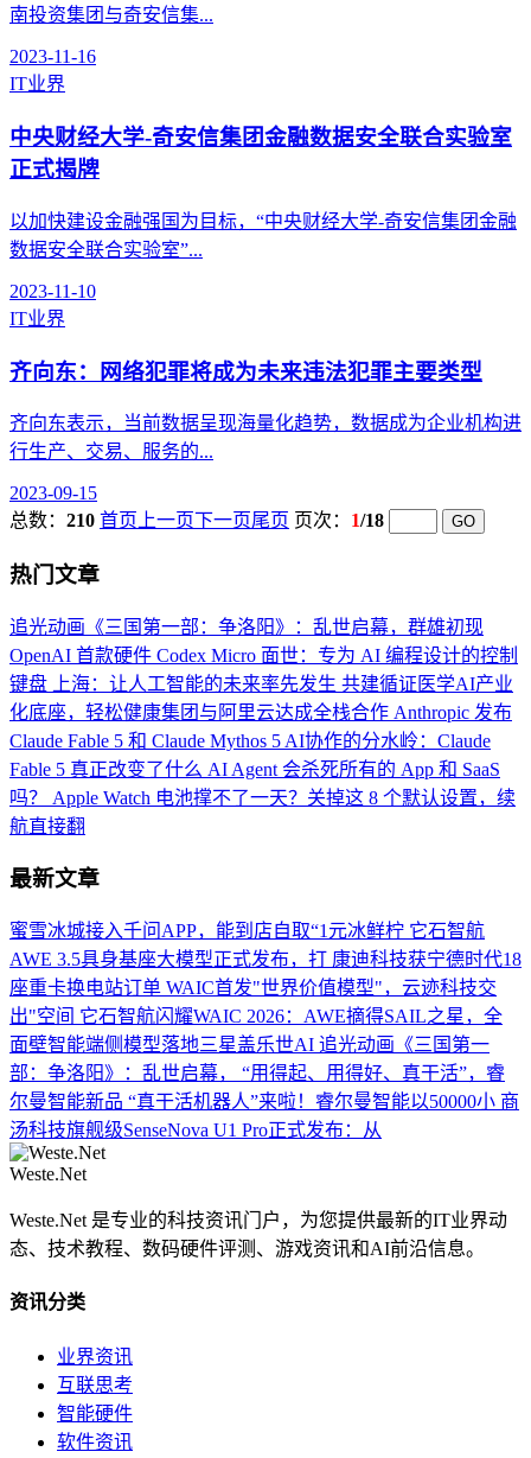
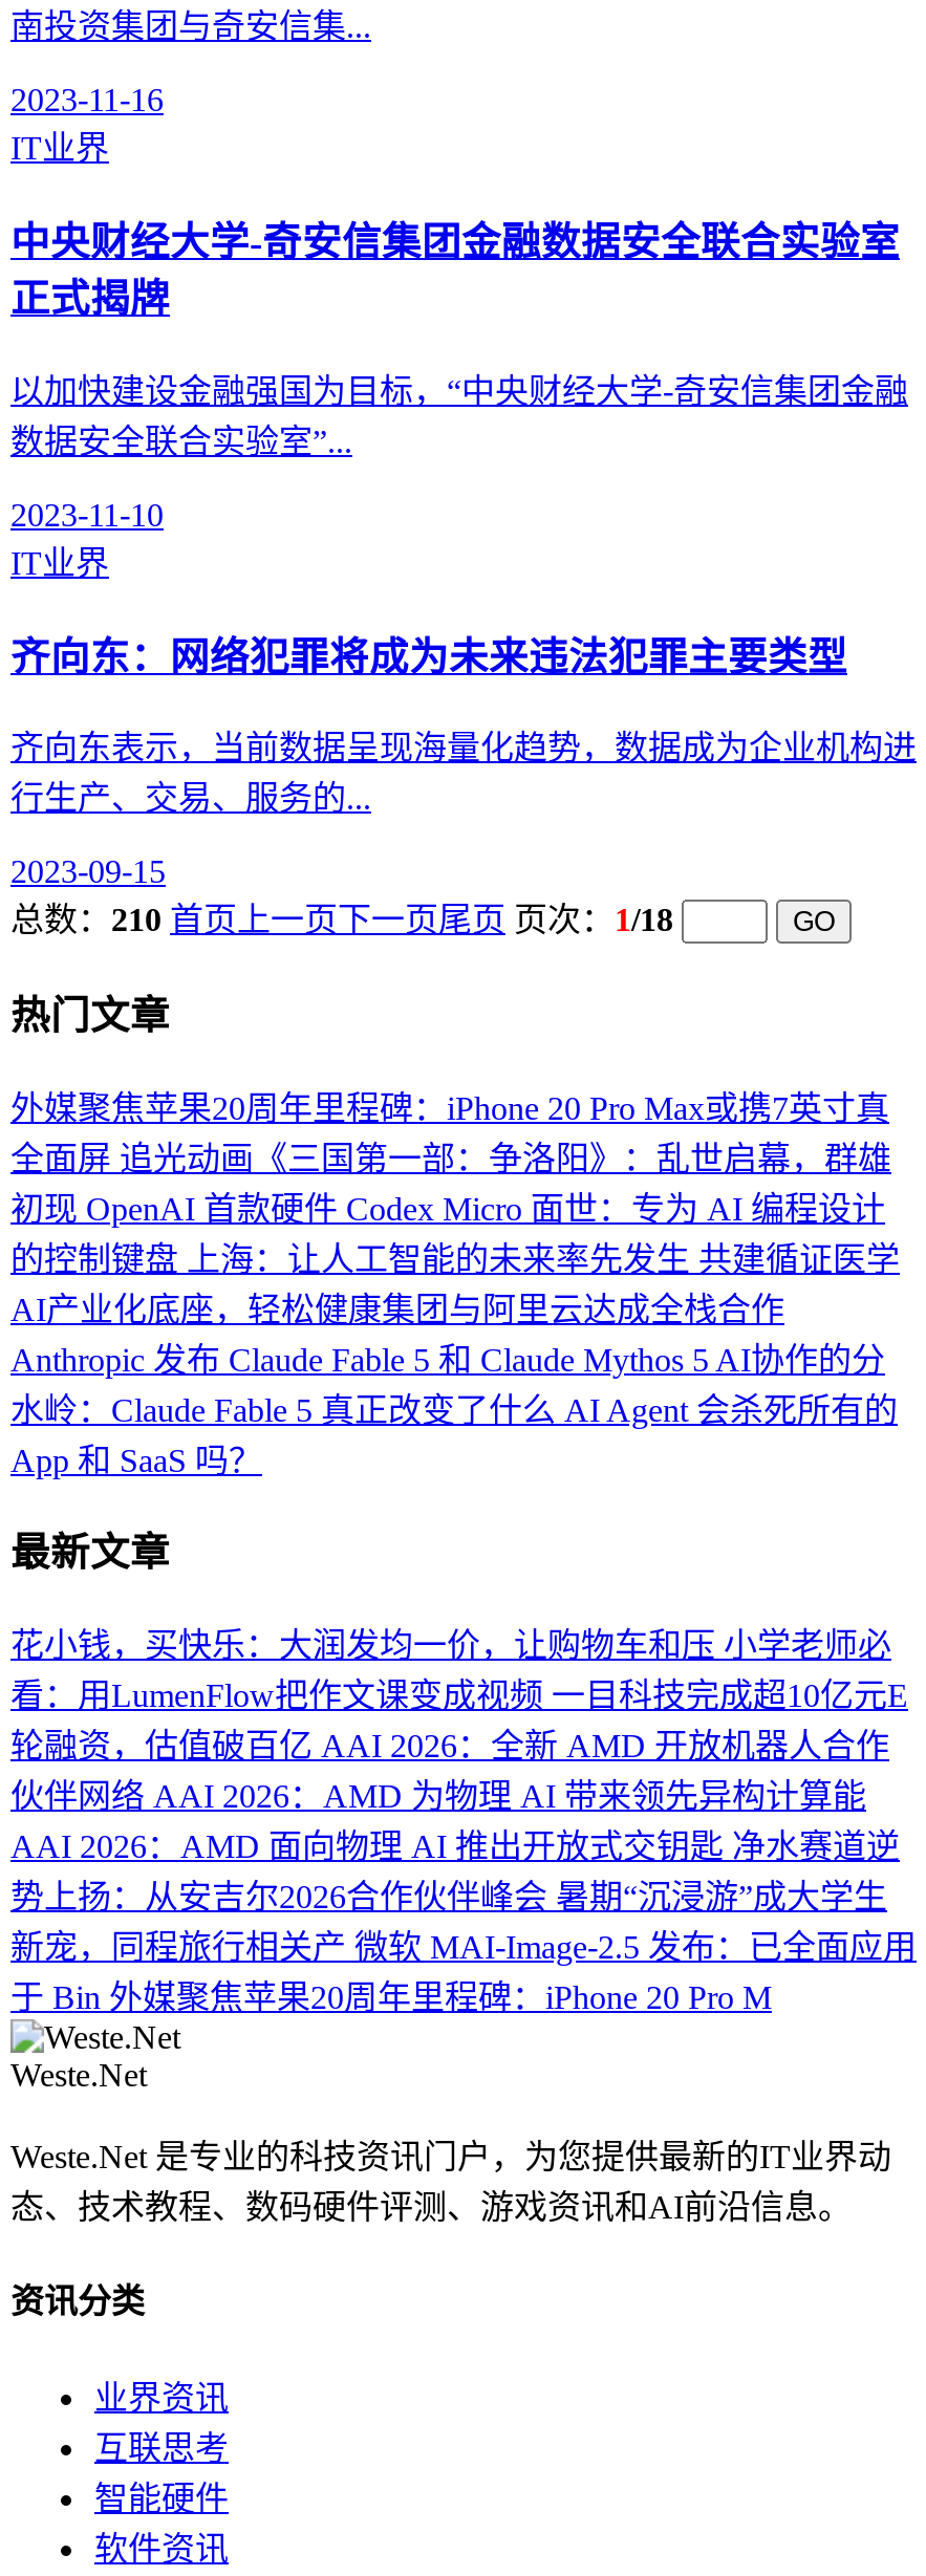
[9,617,518,836] 追光动画《三国第一部：争洛阳》：乱世启幕，群雄初现 | OpenAI 首款硬件 Codex Micro 面世：专为 AI 编程设计的控制 | 键盘 上海：让人工智能的未来率先发生 共建循证医学AI产业 | 化底座，轻松健康集团与阿里云达成全栈合作 Anthropic 发布 | Claude Fable 5 和 Claude Mythos 5 AI协作的分水岭：Claude | Fable 5 真正改变了什么 AI Agent 会杀死所有的 App 和 SaaS | 吗？ Apple Watch 电池撑不了一天？关掉这 8 个默认设置，续 | 航直接翻 -> [10,1090,900,1478] 外媒聚焦苹果20周年里程碑：iPhone 20 Pro Max或携7英寸真 | 全面屏 追光动画《三国第一部：争洛阳》：乱世启幕，群雄 | 初现 OpenAI 首款硬件 Codex Micro 面世：专为 AI 编程设计 | 的控制键盘 上海：让人工智能的未来率先发生 共建循证医学 | AI产业化底座，轻松健康集团与阿里云达成全栈合作 | Anthropic 发布 Claude Fable 5 和 Claude Mythos 5 AI协作的分 | 水岭：Claude Fable 5 真正改变了什么 AI Agent 会杀死所有的 | App 和 SaaS 吗？
[9,921,522,1140] 蜜雪冰城接入千问APP，能到店自取“1元冰鲜柠 它石智航 | AWE 3.5具身基座大模型正式发布，打 康迪科技获宁德时代18 | 座重卡换电站订单 WAIC首发"世界价值模型"，云迹科技交 | 出"空间 它石智航闪耀WAIC 2026：AWE摘得SAIL之星，全 | 面壁智能端侧模型落地三星盖乐世AI 追光动画《三国第一 | 部：争洛阳》：乱世启幕， “用得起、用得好、真干活”，睿 | 尔曼智能新品 “真干活机器人”来啦！睿尔曼智能以50000小 商 | 汤科技旗舰级SenseNova U1 Pro正式发布：从 -> [10,1627,917,2015] 花小钱，买快乐：大润发均一价，让购物车和压 小学老师必 | 看：用LumenFlow把作文课变成视频 一目科技完成超10亿元E | 轮融资，估值破百亿 AAI 2026：全新 AMD 开放机器人合作 | 伙伴网络 AAI 2026：AMD 为物理 AI 带来领先异构计算能 | AAI 2026：AMD 面向物理 AI 推出开放式交钥匙 净水赛道逆 | 势上扬：从安吉尔2026合作伙伴峰会 暑期“沉浸游”成大学生 | 新宠，同程旅行相关产 微软 MAI-Image-2.5 发布：已全面应用 | 于 Bin 外媒聚焦苹果20周年里程碑：iPhone 20 Pro M

